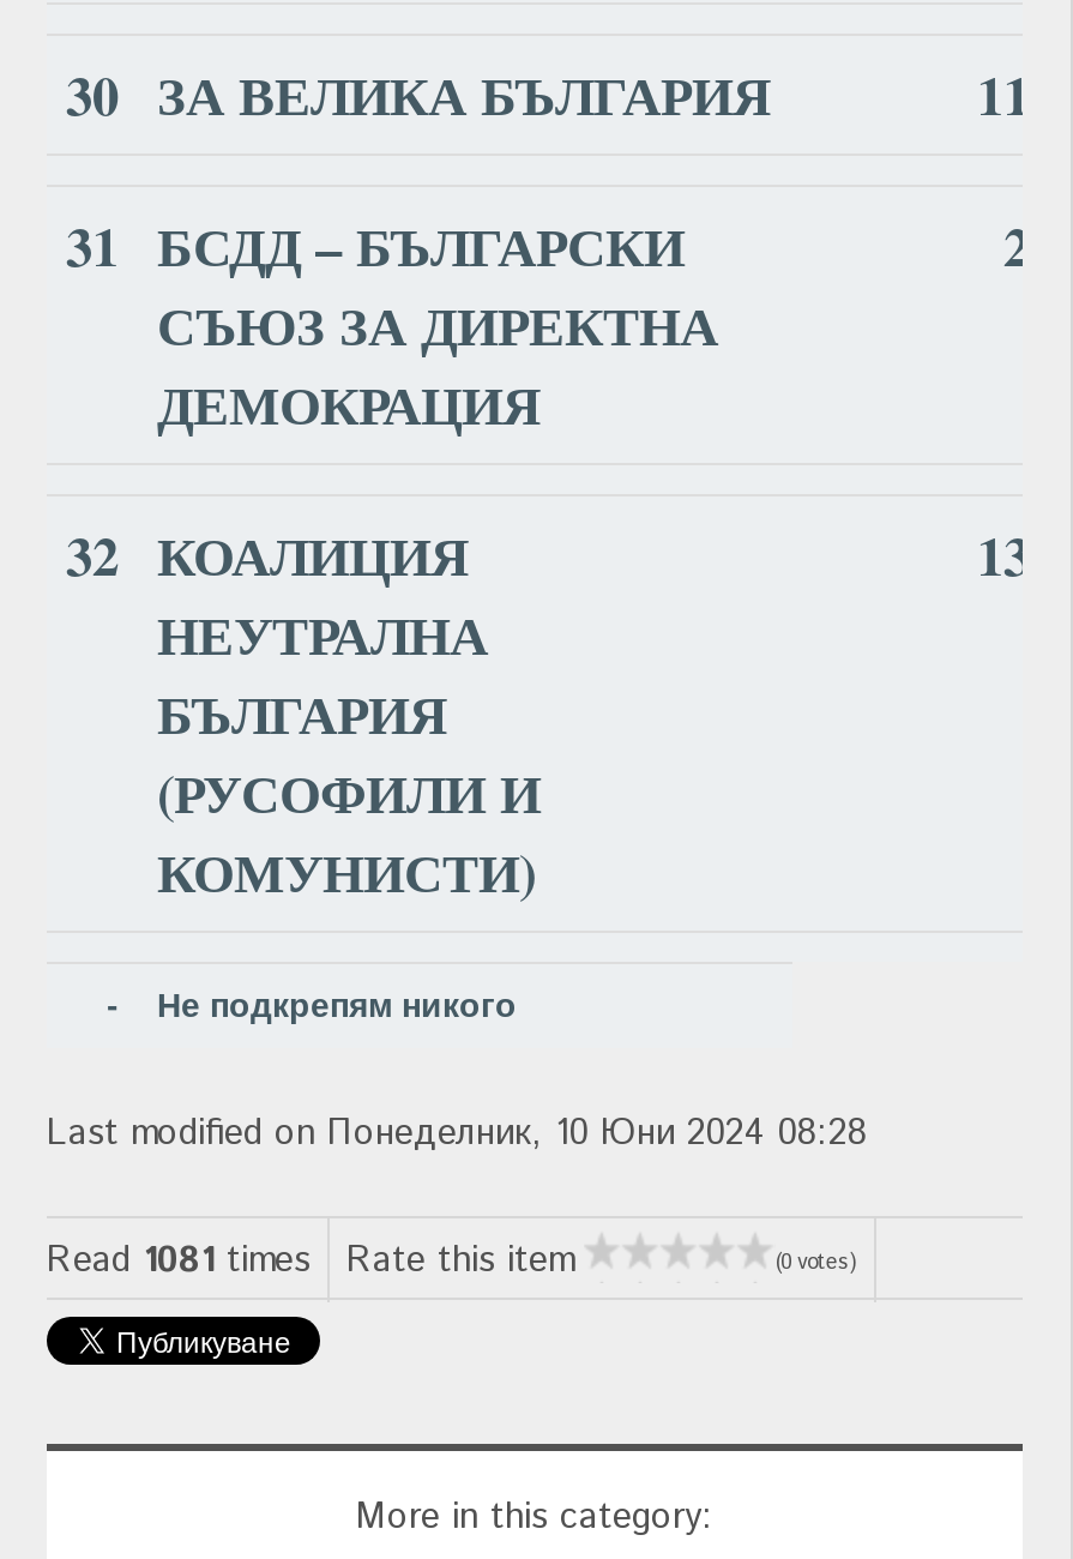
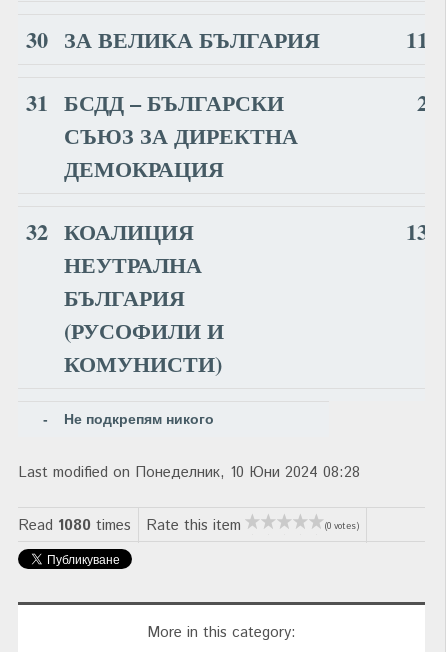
[47,1235,574,1286] Read 1081 times Rate this item -> [18,515,241,536] Read 1080 times Rate this item

